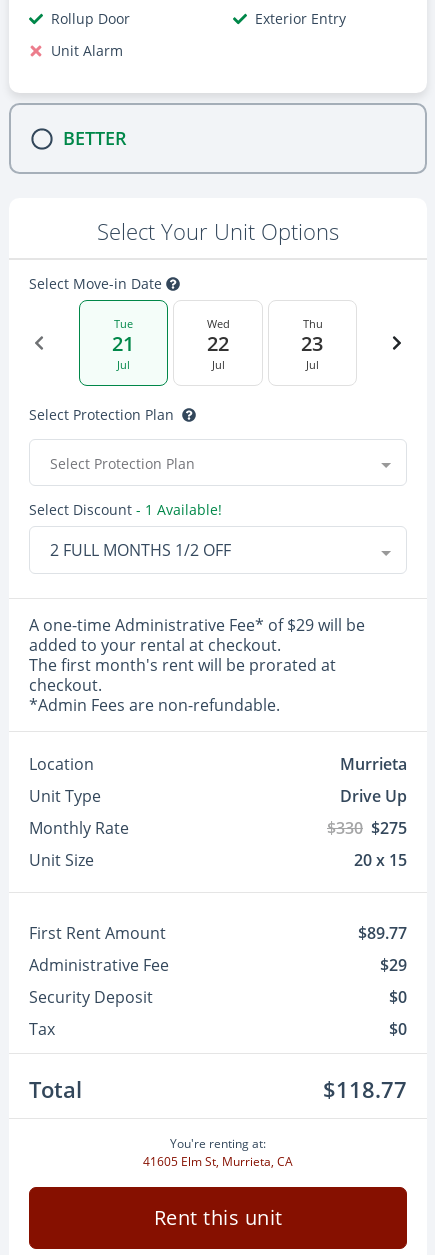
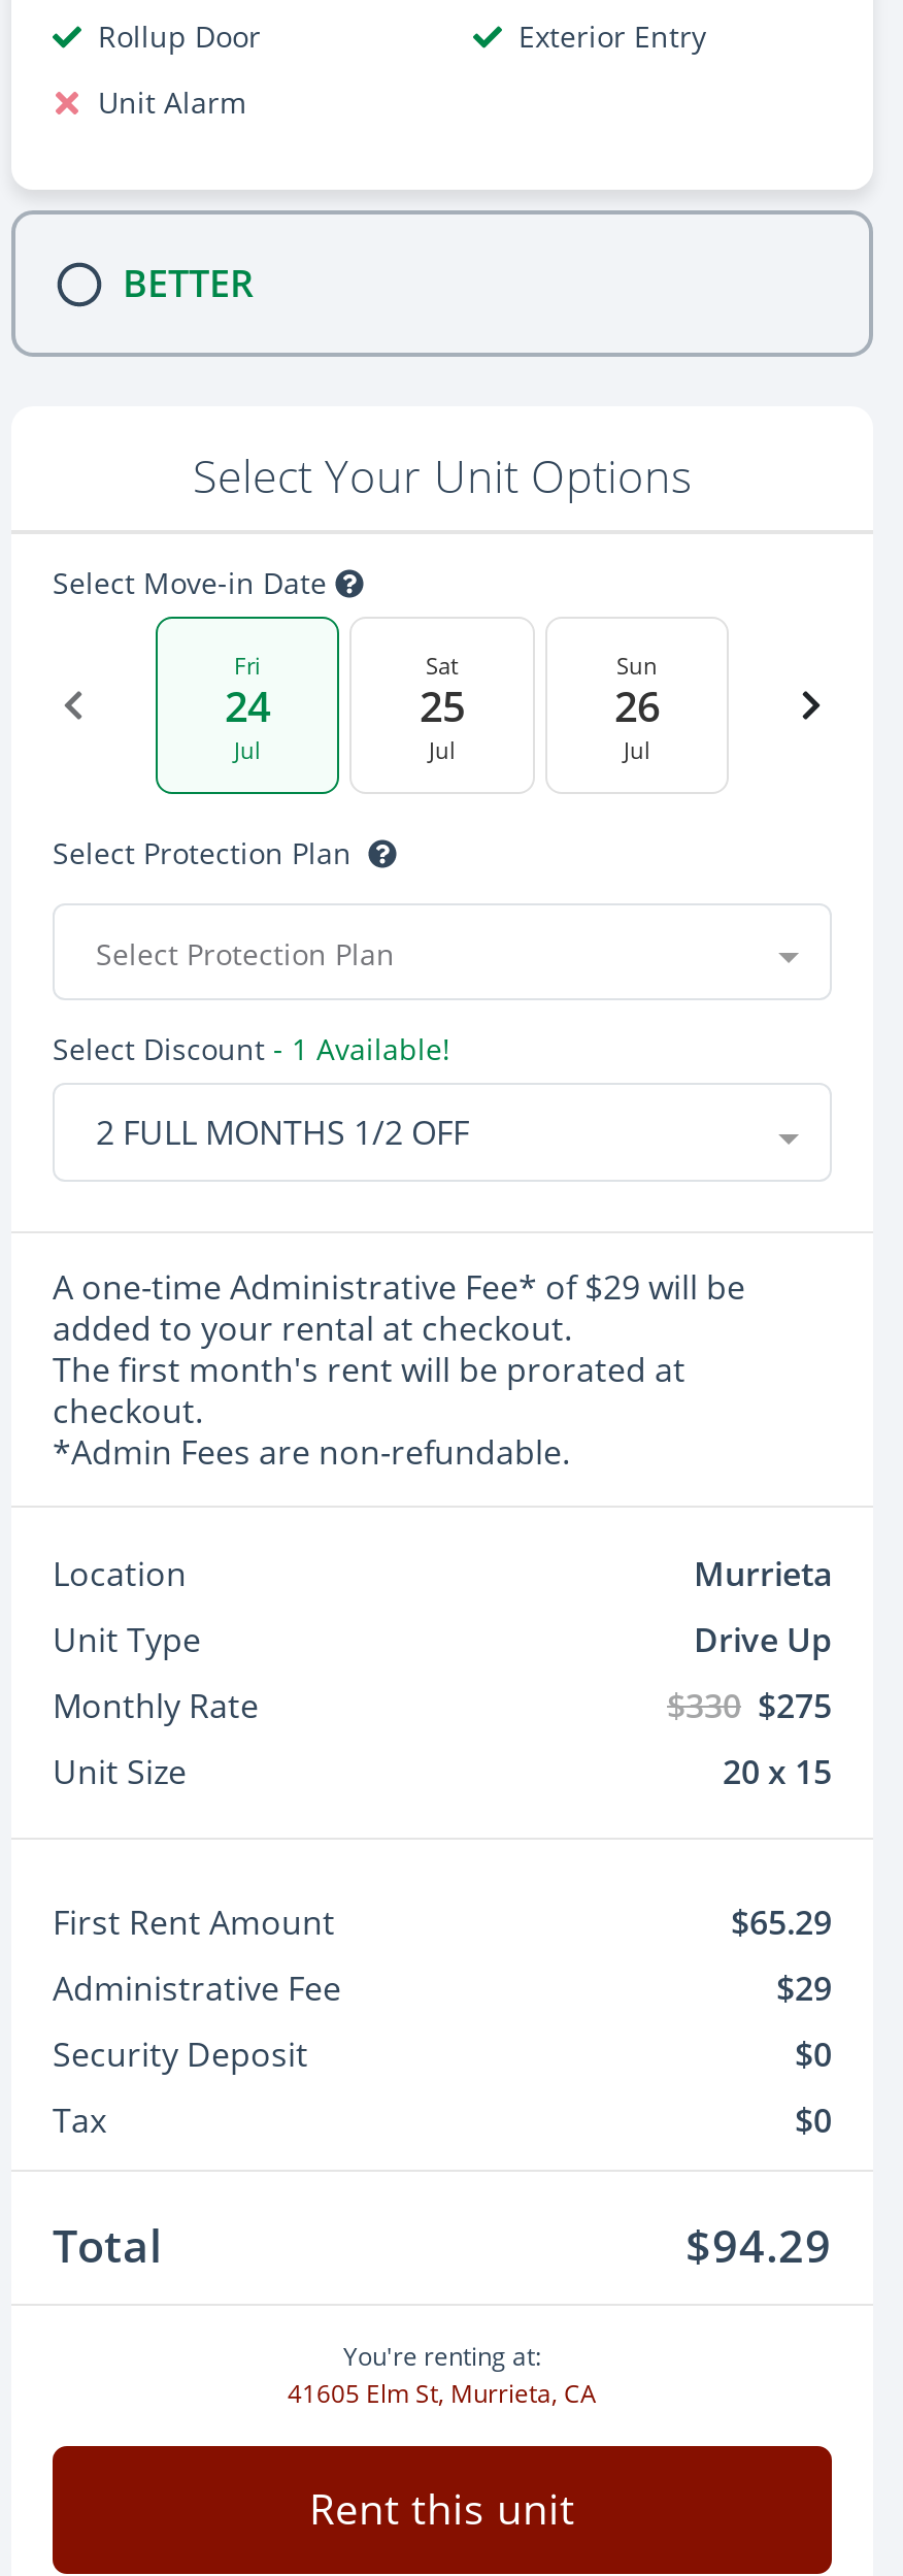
[112,315,134,356] Tue | 21 -> [225,649,270,733] Fri | 24
[206,315,229,356] Wed | 22 -> [420,649,465,733] Sat | 25
[301,315,323,356] Thu | 23 -> [614,649,660,733] Sun | 26
[358,922,407,944] $89.77 -> [731,1900,832,1945] $65.29
[323,1075,407,1104] $118.77 -> [685,2215,832,2275] $94.29

